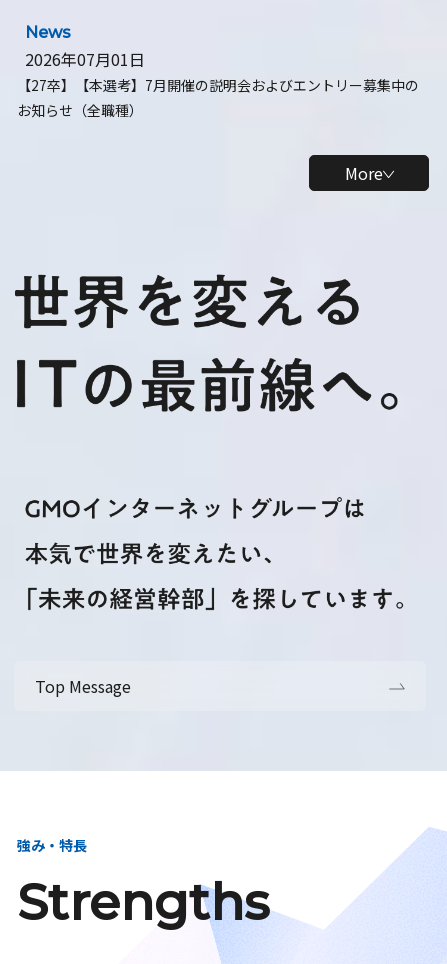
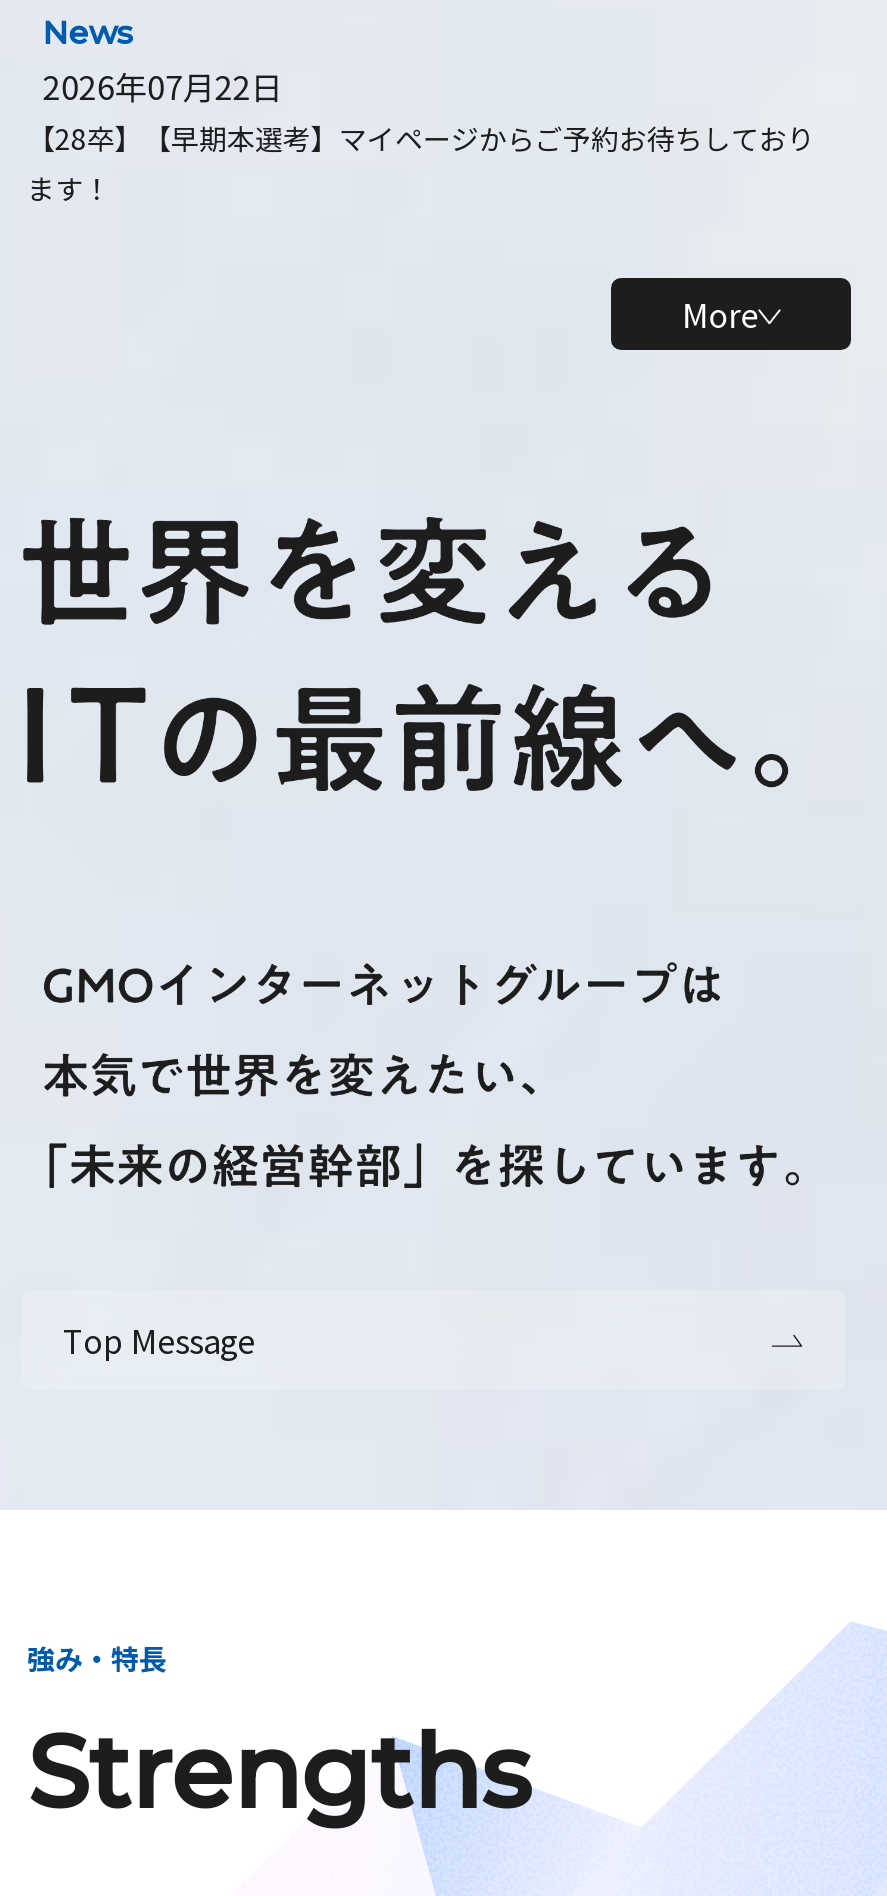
[17,47,419,120] 2026年07月01日 | 【27卒】【本選考】7月開催の説明会およびエントリー募集中の | お知らせ（全職種） -> [27,62,815,208] 2026年07月22日 | 【28卒】【早期本選考】マイページからご予約お待ちしており | ます！

